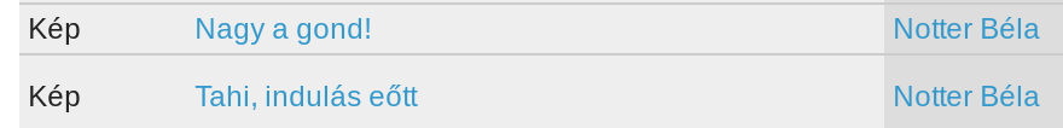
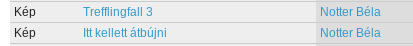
[195,12,371,46] Nagy a gond! -> [83,5,153,19] Trefflingfall 3
[195,80,417,114] Tahi, indulás eőtt -> [83,26,167,40] Itt kellett átbújni

